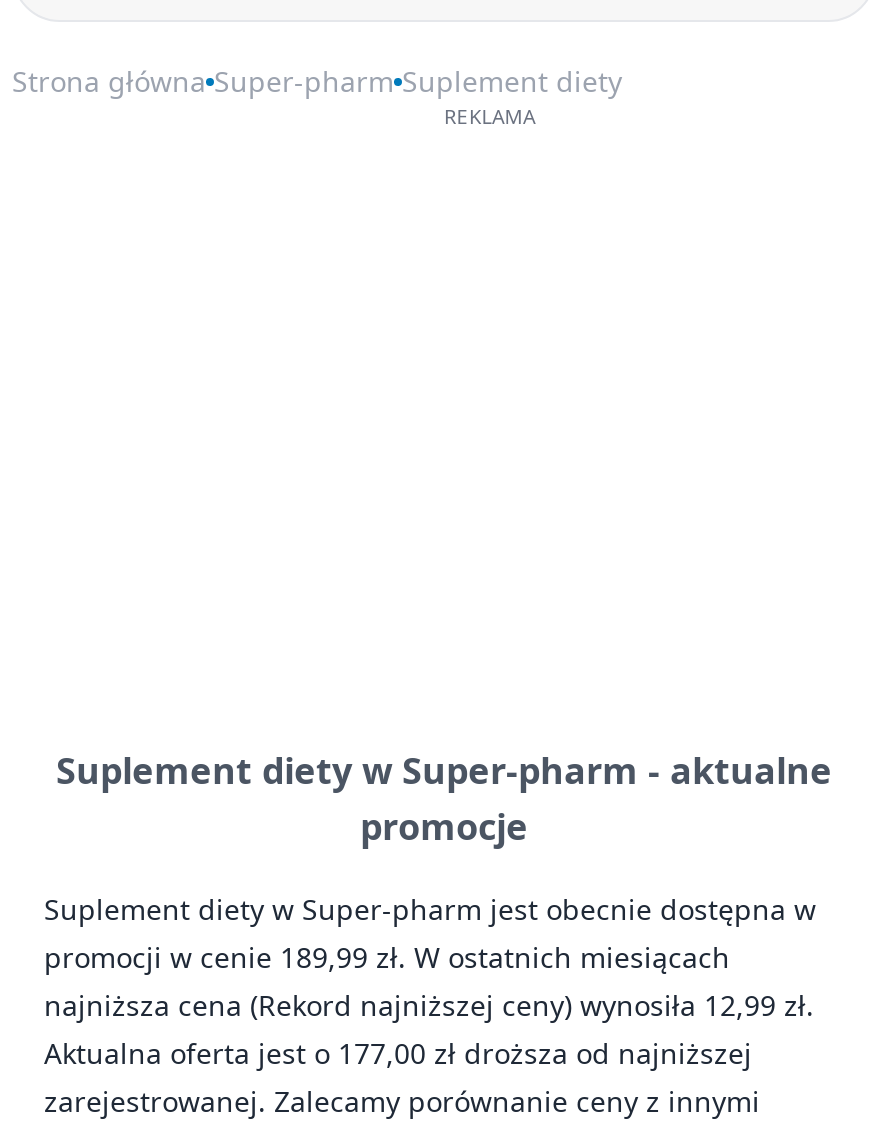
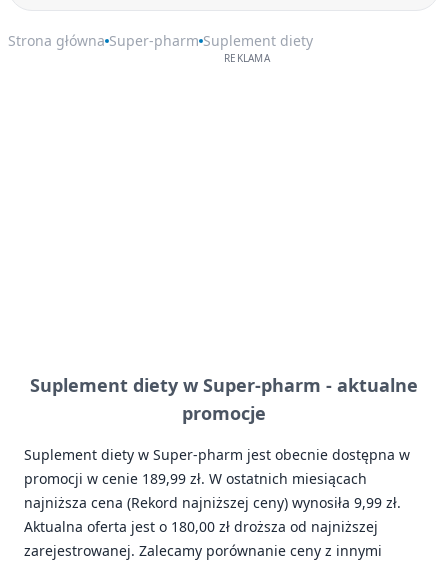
[44,986,814,1024] najniższa cena (Rekord najniższej ceny) wynosiła 12,99 zł. -> [24,493,401,512] najniższa cena (Rekord najniższej ceny) wynosiła 9,99 zł.
[44,1034,752,1072] Aktualna oferta jest o 177,00 zł droższa od najniższej -> [24,517,378,536] Aktualna oferta jest o 180,00 zł droższa od najniższej

